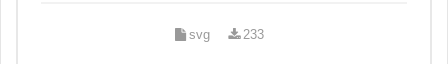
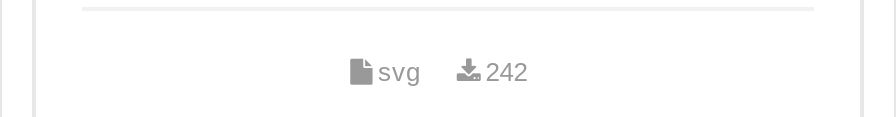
[243,26,264,41] 233 -> [485,56,527,86] 242

